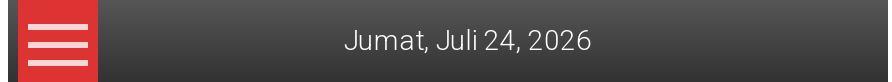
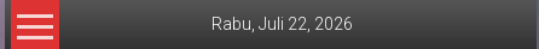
[344,24,592,56] Jumat, Juli 24, 2026 -> [212,14,353,33] Rabu, Juli 22, 2026

